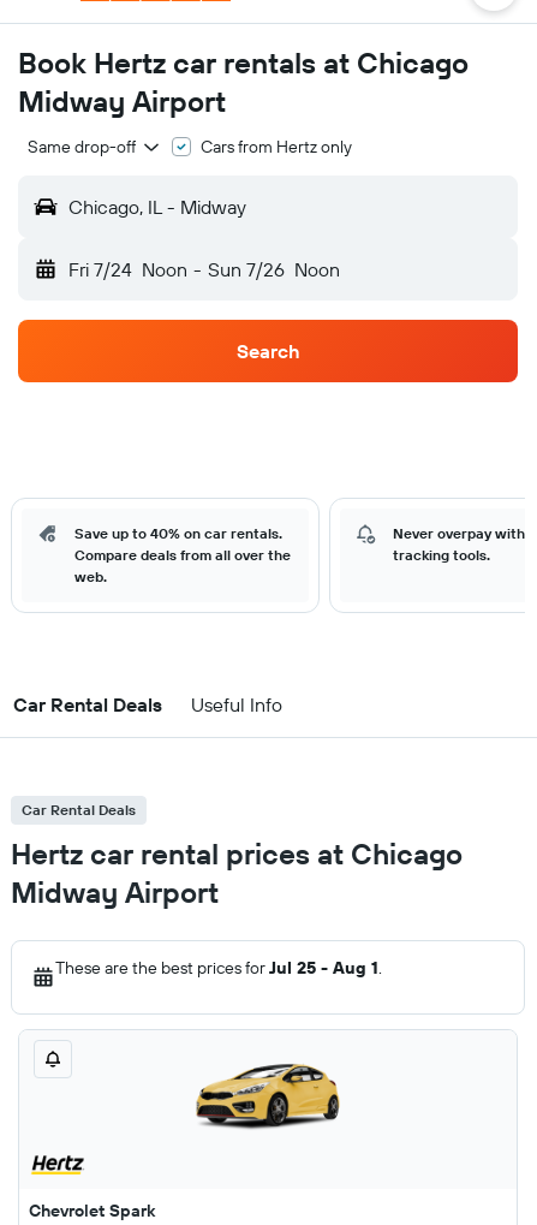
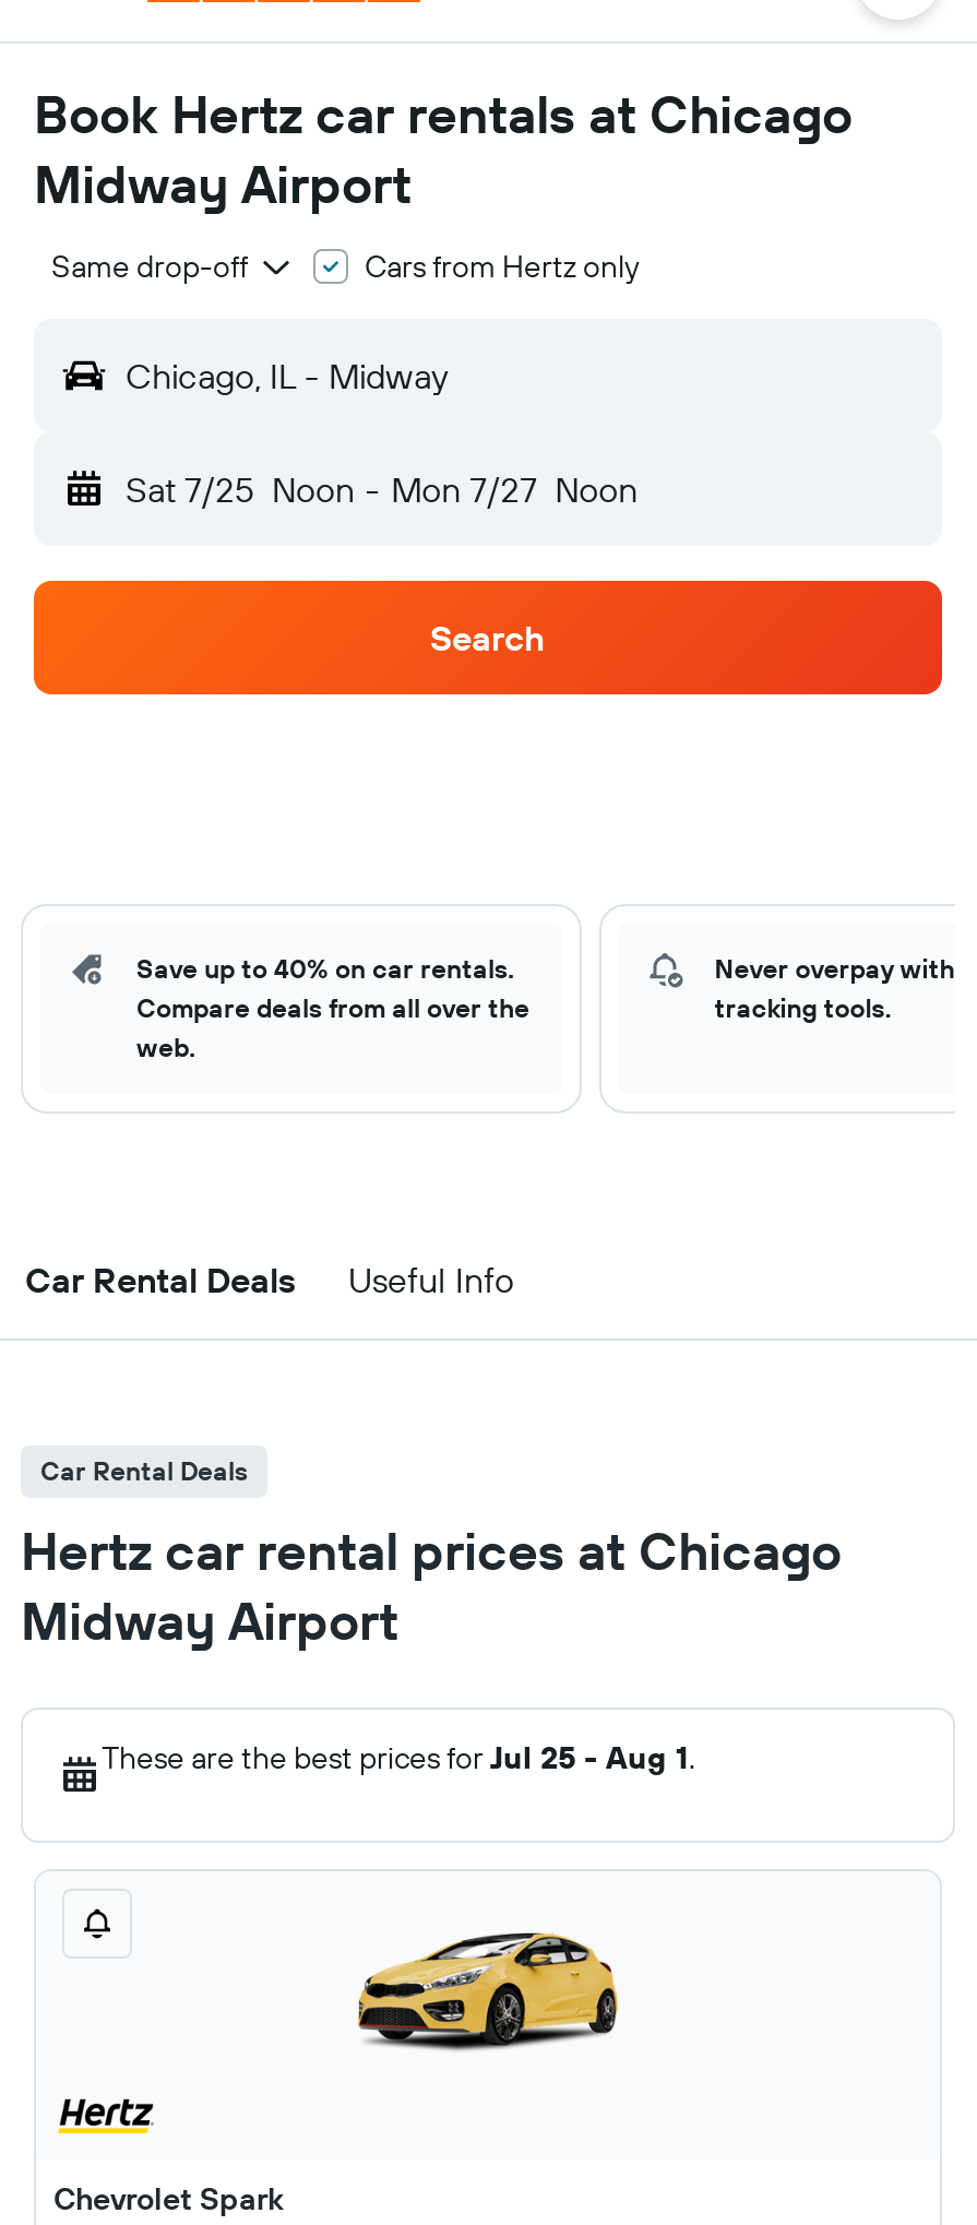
[68,257,339,281] Fri 7/24 Noon - Sun 7/26 Noon -> [126,467,638,511] Sat 7/25 Noon - Mon 7/27 Noon

